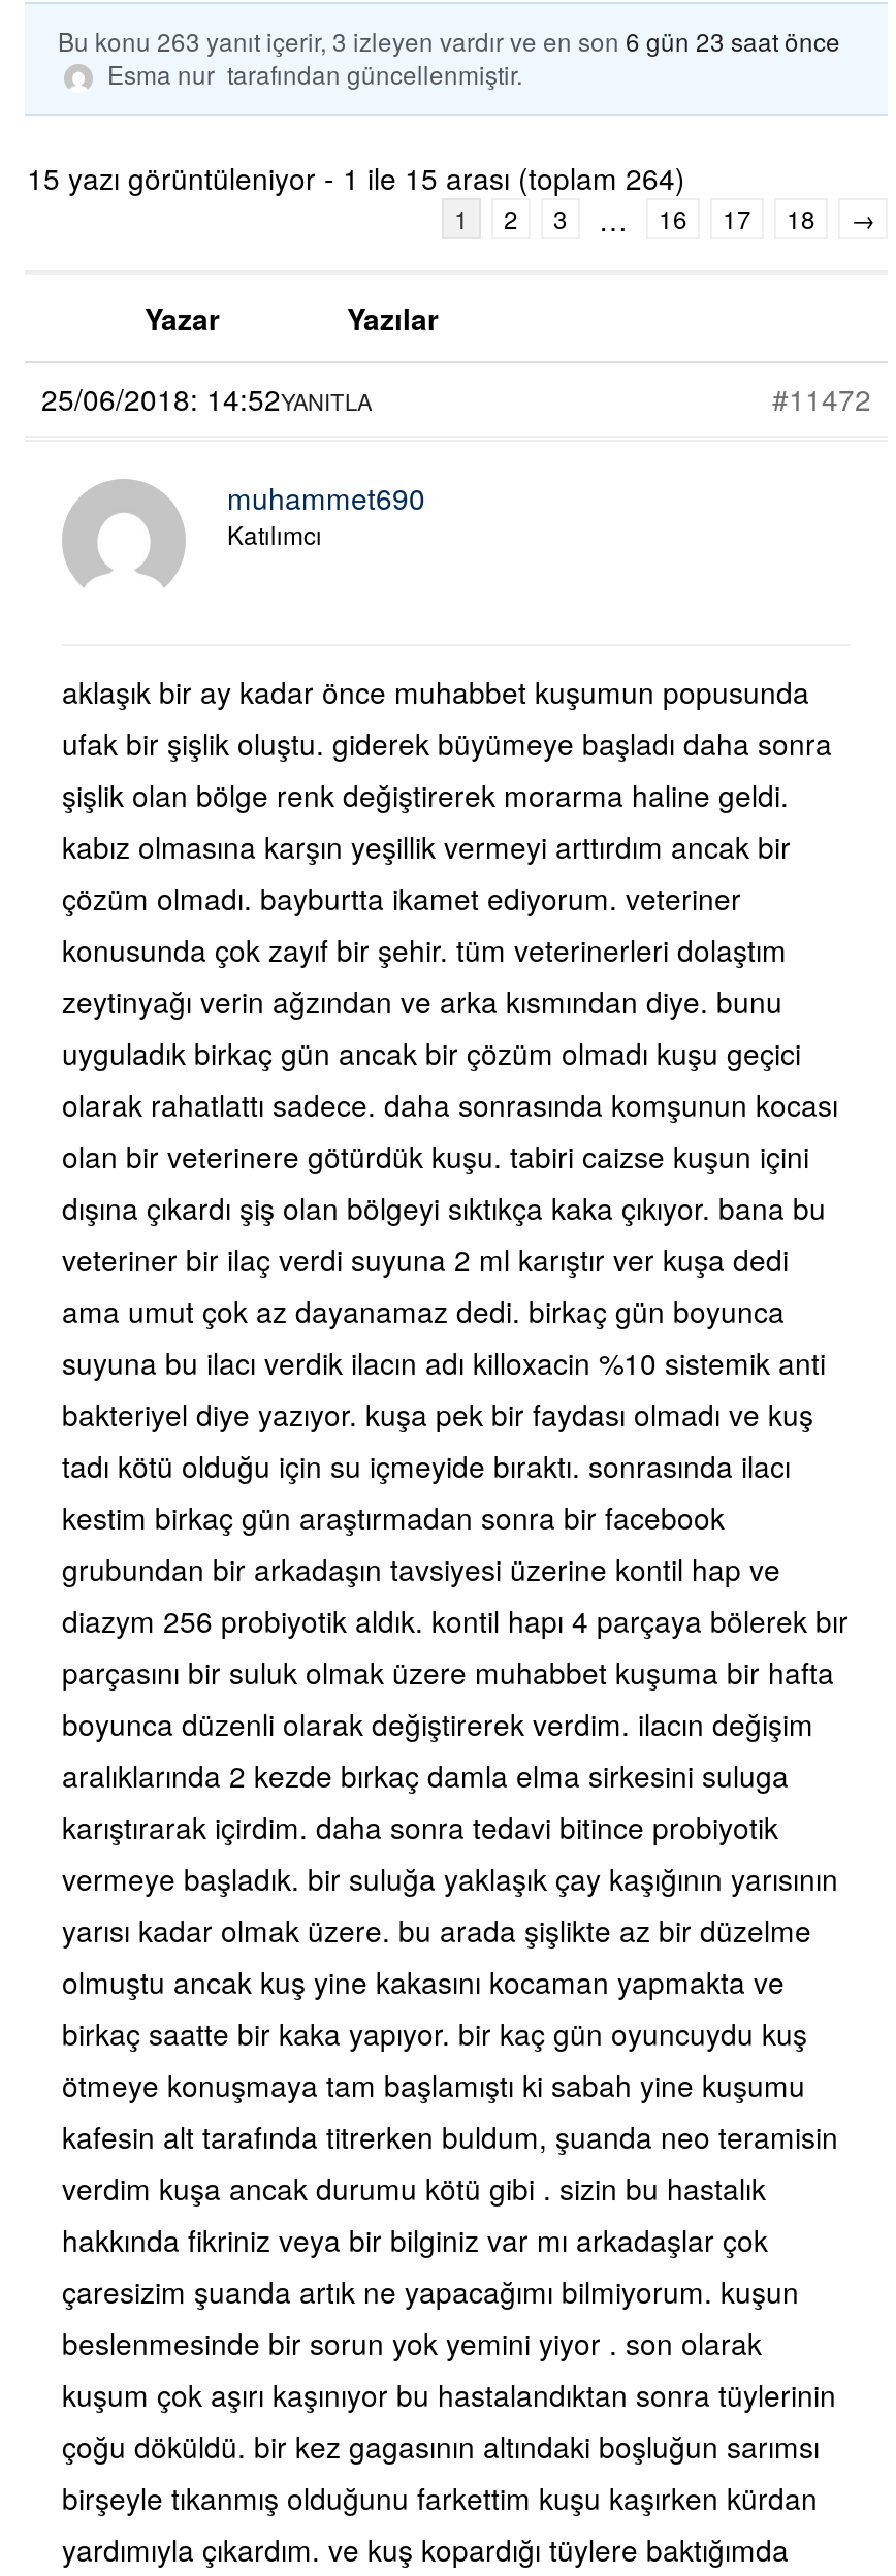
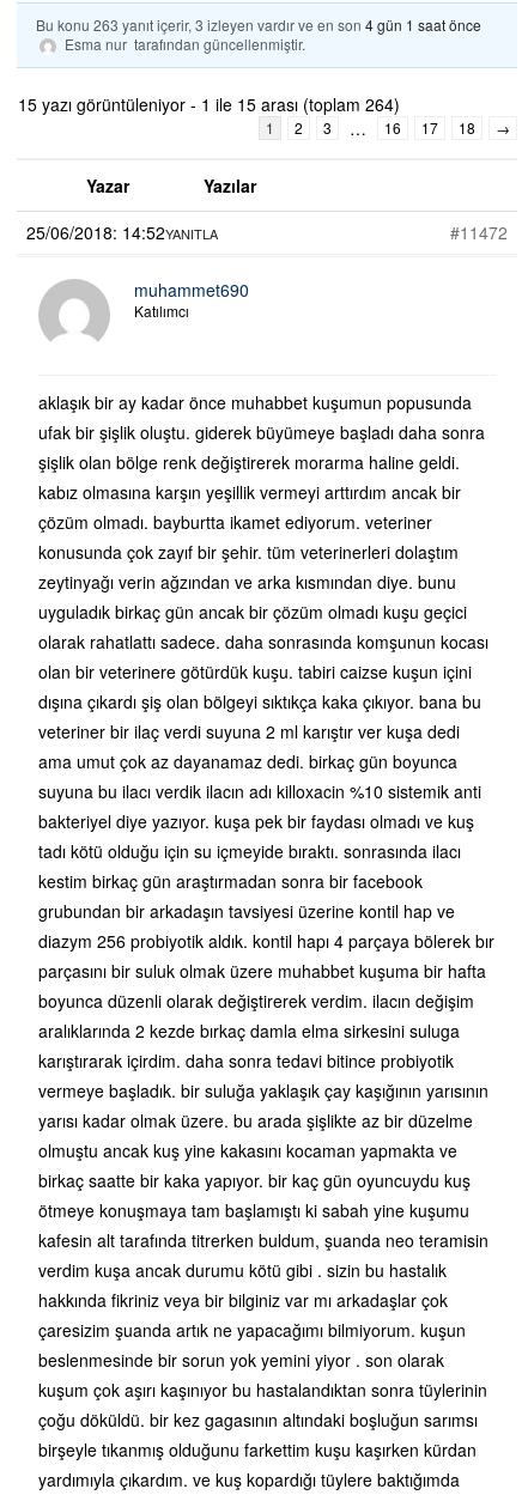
[58,23,840,58] Bu konu 263 yanıt içerir, 3 izleyen vardır ve en son 6 gün 23 saat önce -> [36,14,481,35] Bu konu 263 yanıt içerir, 3 izleyen vardır ve en son 4 gün 1 saat önce

